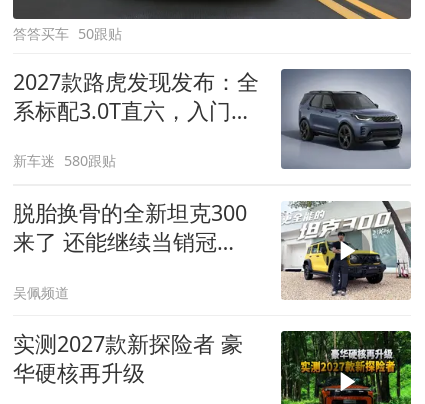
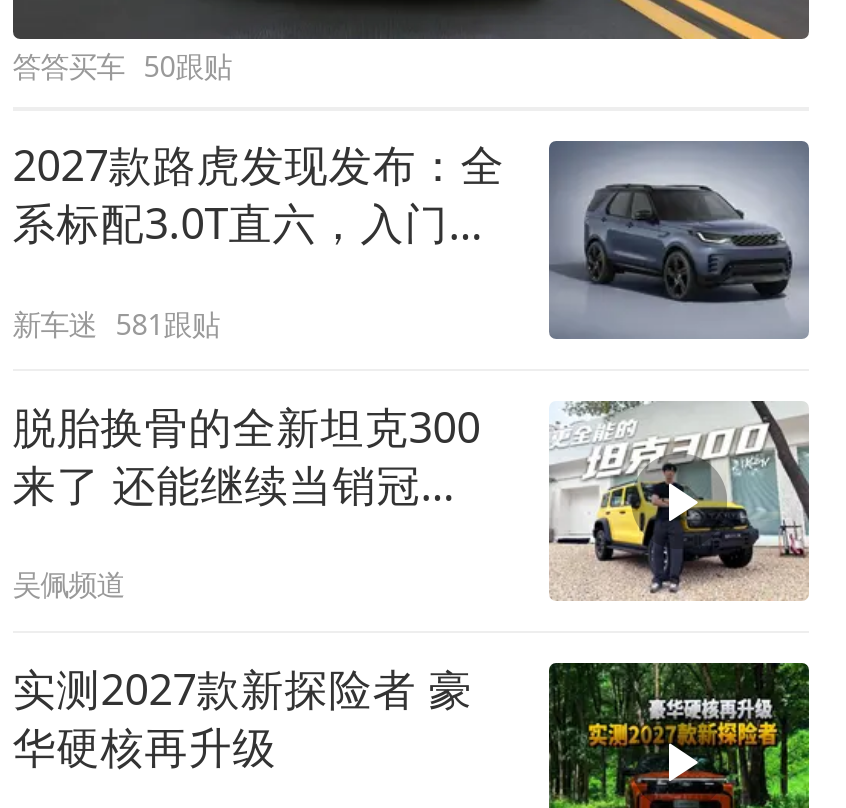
[13,151,116,170] 新车迷 580跟贴 -> [12,305,220,343] 新车迷 581跟贴

